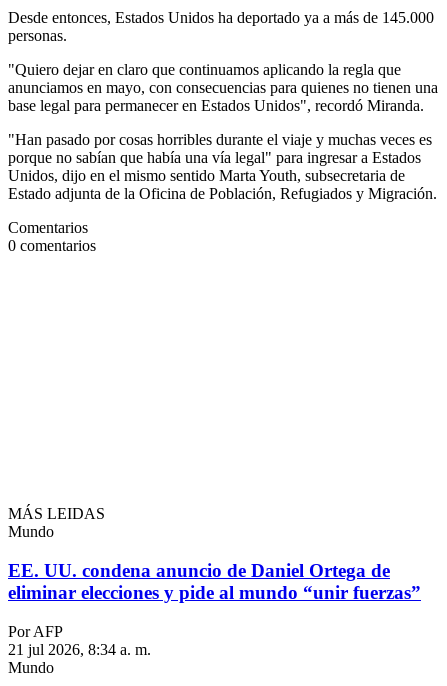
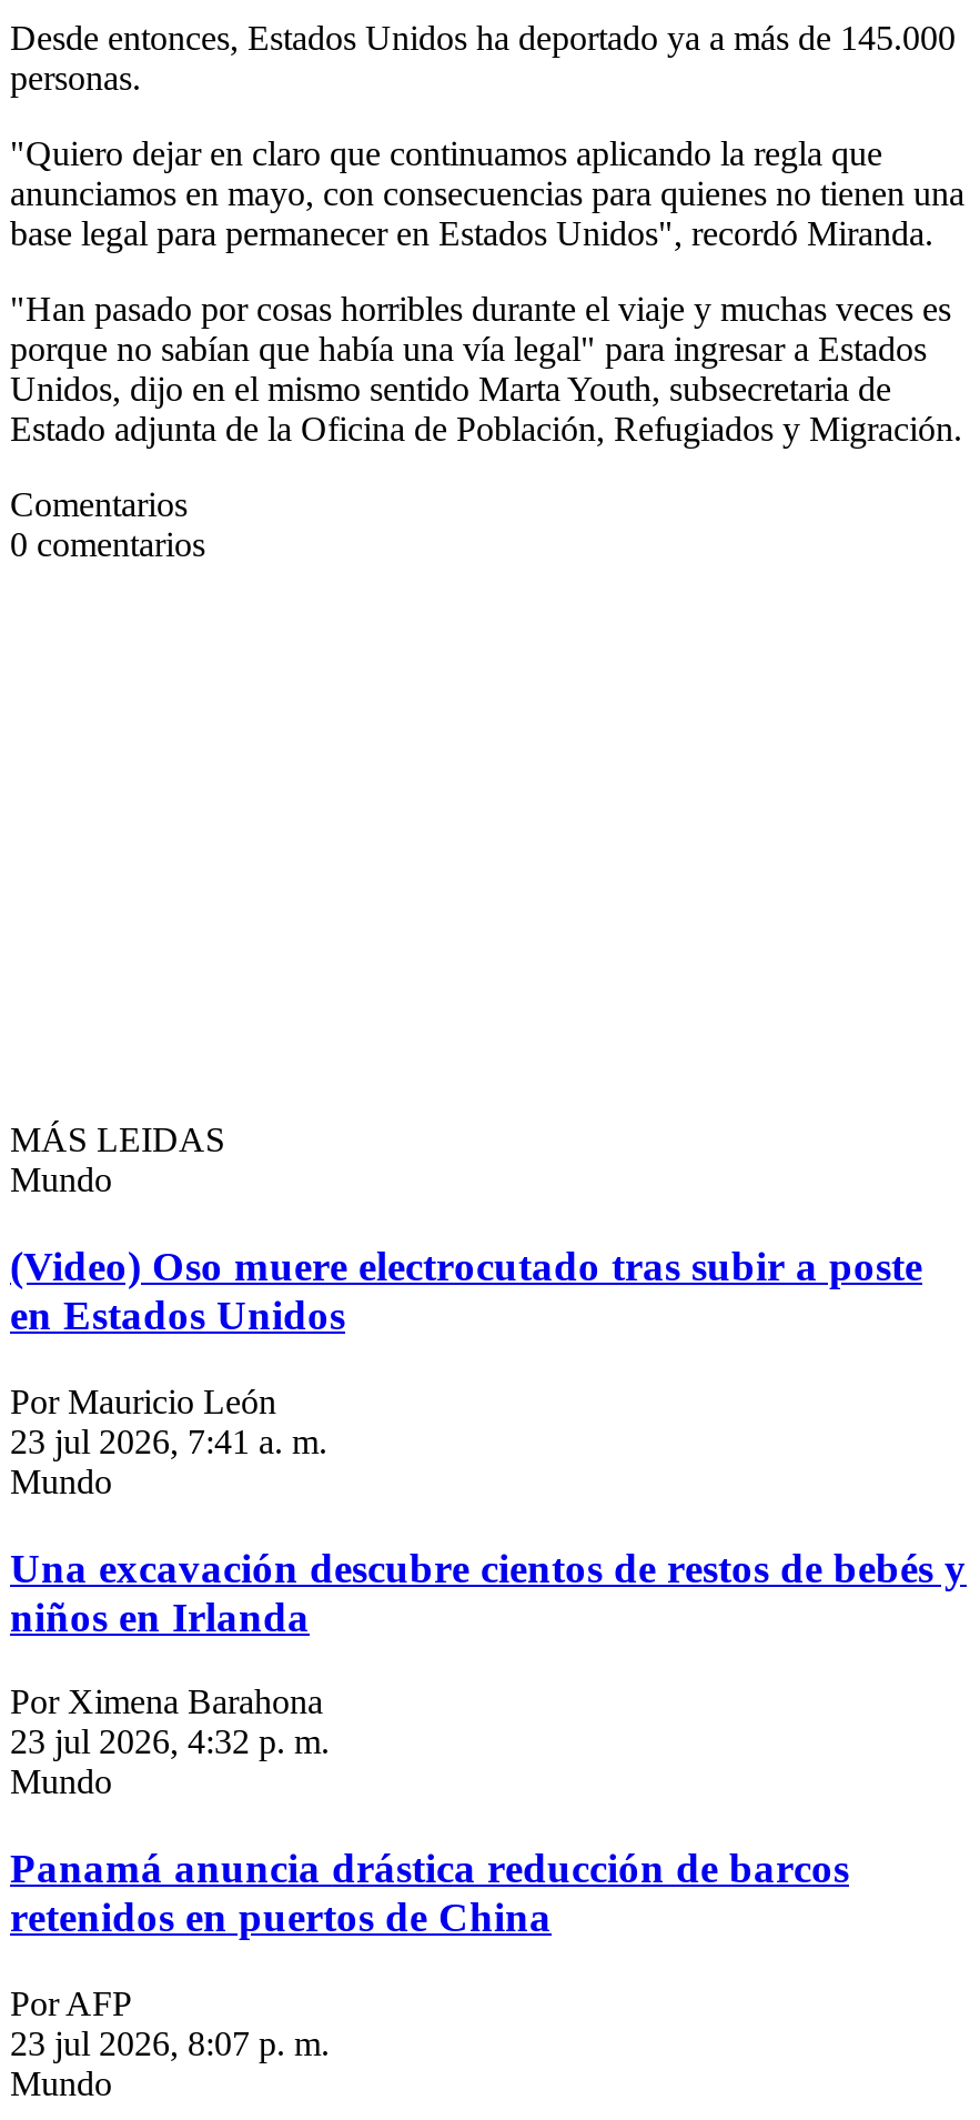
[8,560,421,603] EE. UU. condena anuncio de Daniel Ortega de | eliminar elecciones y pide al mundo “unir fuerzas” -> [10,1243,967,1940] (Video) Oso muere electrocutado tras subir a poste | en Estados Unidos | Por Mauricio León | 23 jul 2026, 7:41 a. m. | Mundo | Una excavación descubre cientos de restos de bebés y | niños en Irlanda | Por Ximena Barahona | 23 jul 2026, 4:32 p. m. | Mundo | Panamá anuncia drástica reducción de barcos | retenidos en puertos de China
[8,641,151,658] 21 jul 2026, 8:34 a. m. -> [10,2024,330,2062] 23 jul 2026, 8:07 p. m.

